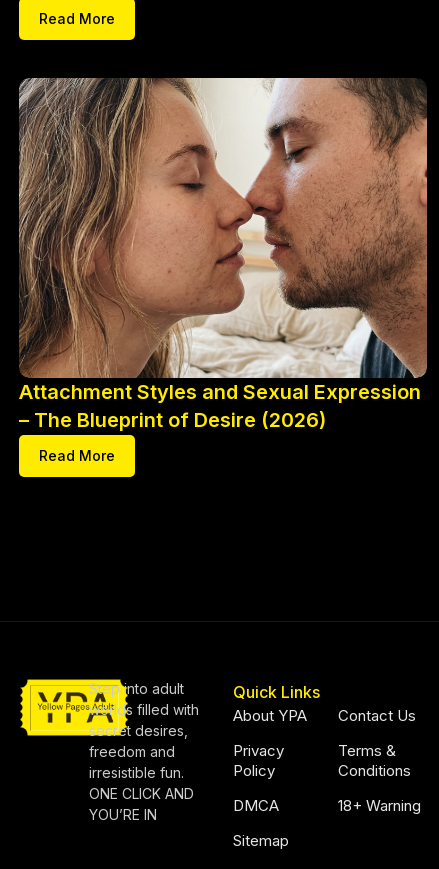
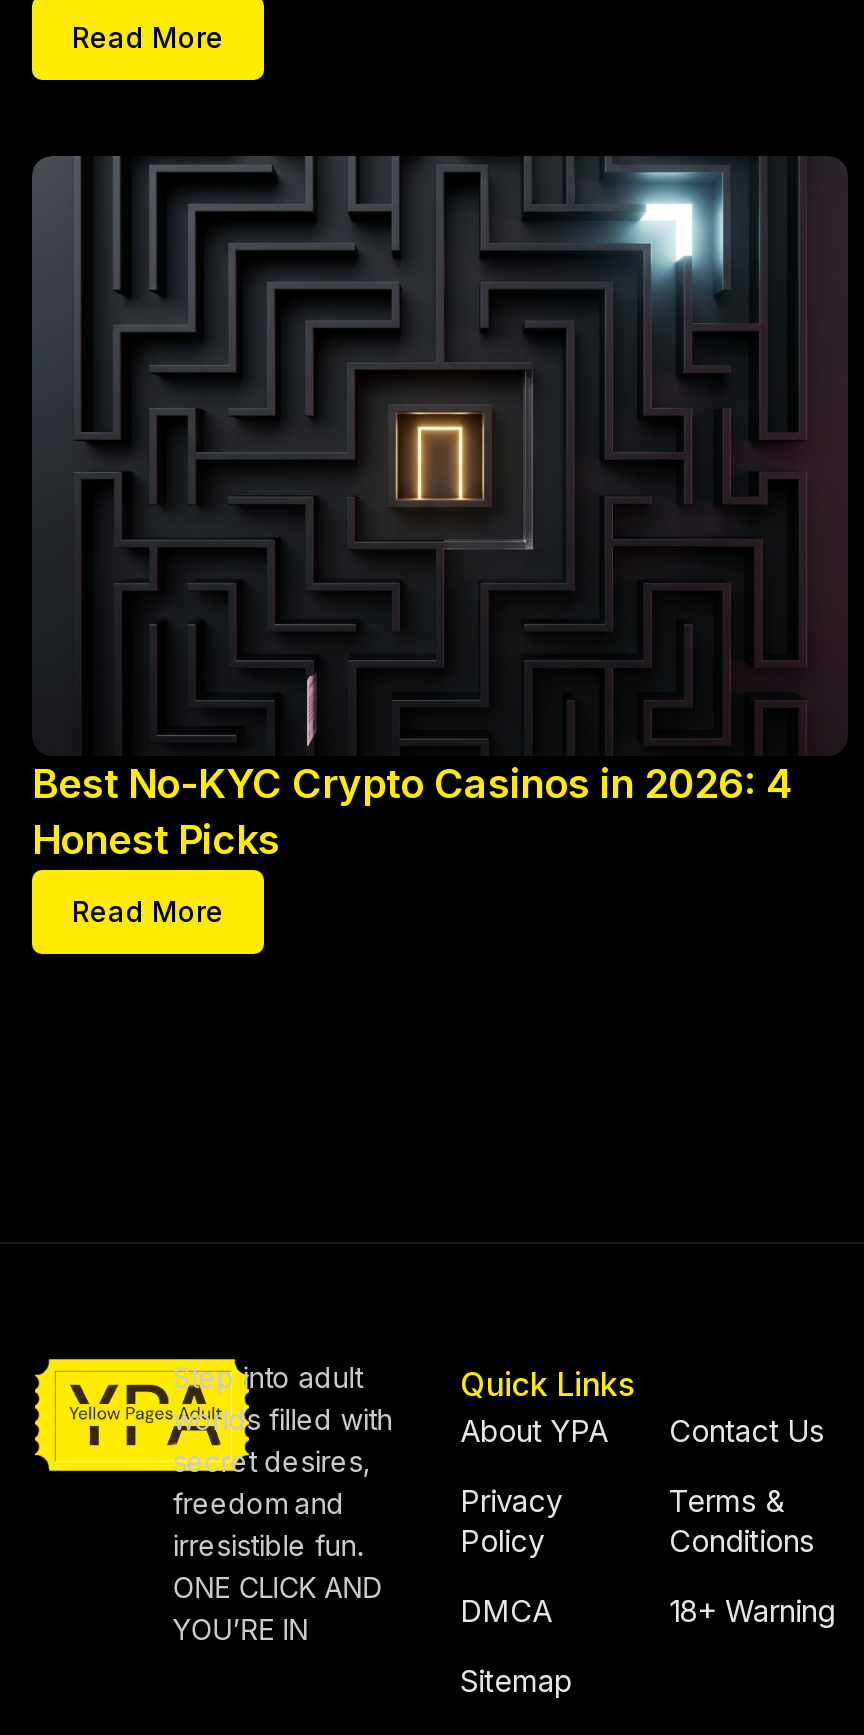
[19,77,428,432] [image] | Attachment Styles and Sexual Expression | – The Blueprint of Desire (2026) -> [32,156,848,864] [image] | Best No-KYC Crypto Casinos in 2026: 4 | Honest Picks

